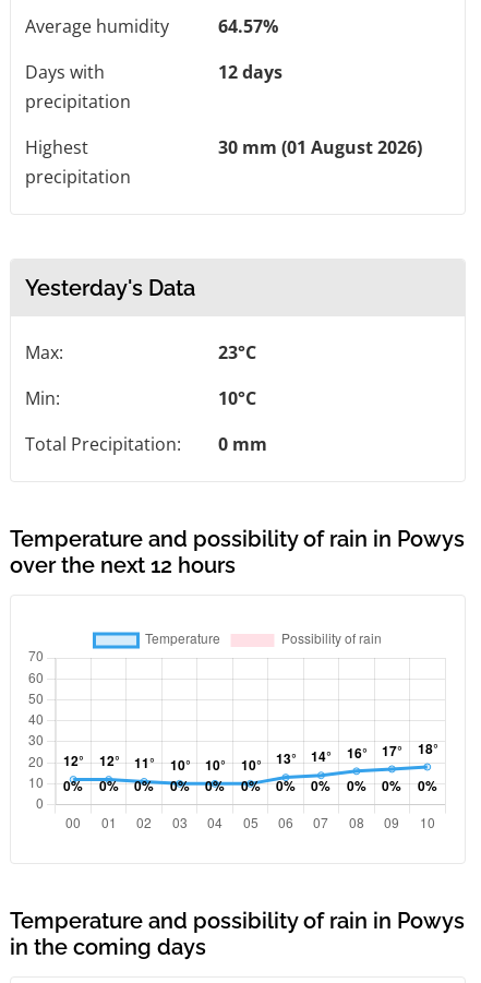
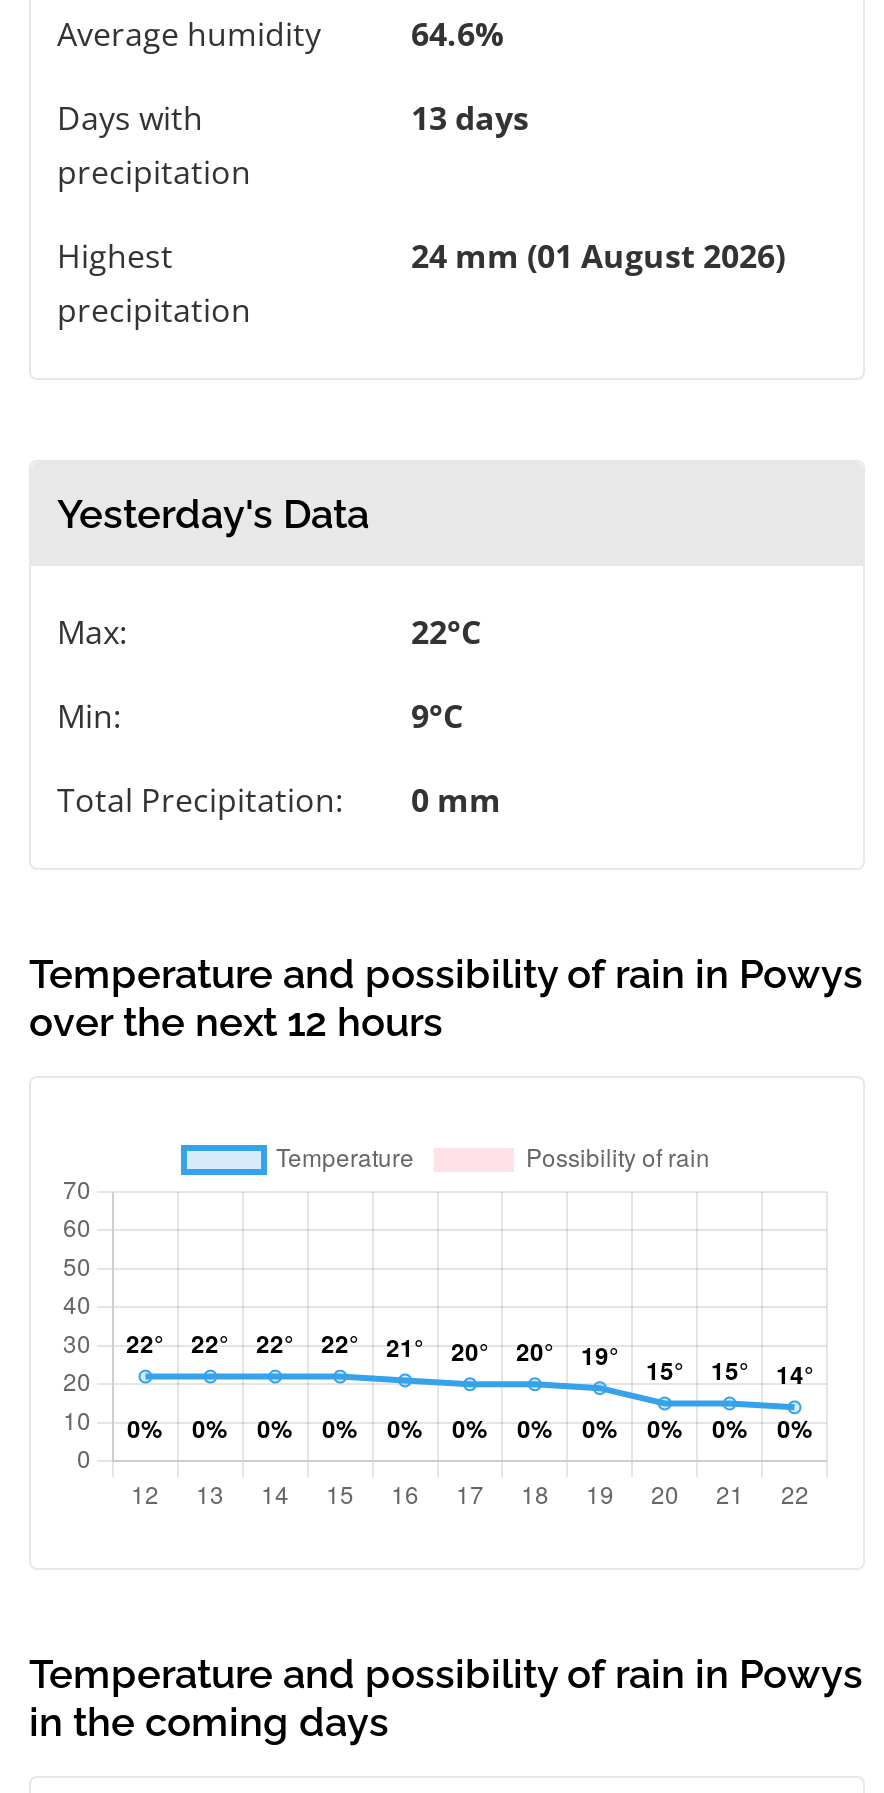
[218,14,278,38] 64.57% -> [411,12,503,56] 64.6%
[218,60,282,84] 12 days -> [411,96,529,140] 13 days
[218,136,422,160] 30 mm (01 August 2026) -> [411,234,785,278] 24 mm (01 August 2026)
[218,341,256,365] 23°C -> [411,610,481,654] 22°C
[218,386,256,410] 10°C -> [411,694,463,738] 9°C
[63,736,438,789] [image] -> [125,1334,815,1438] [image]

